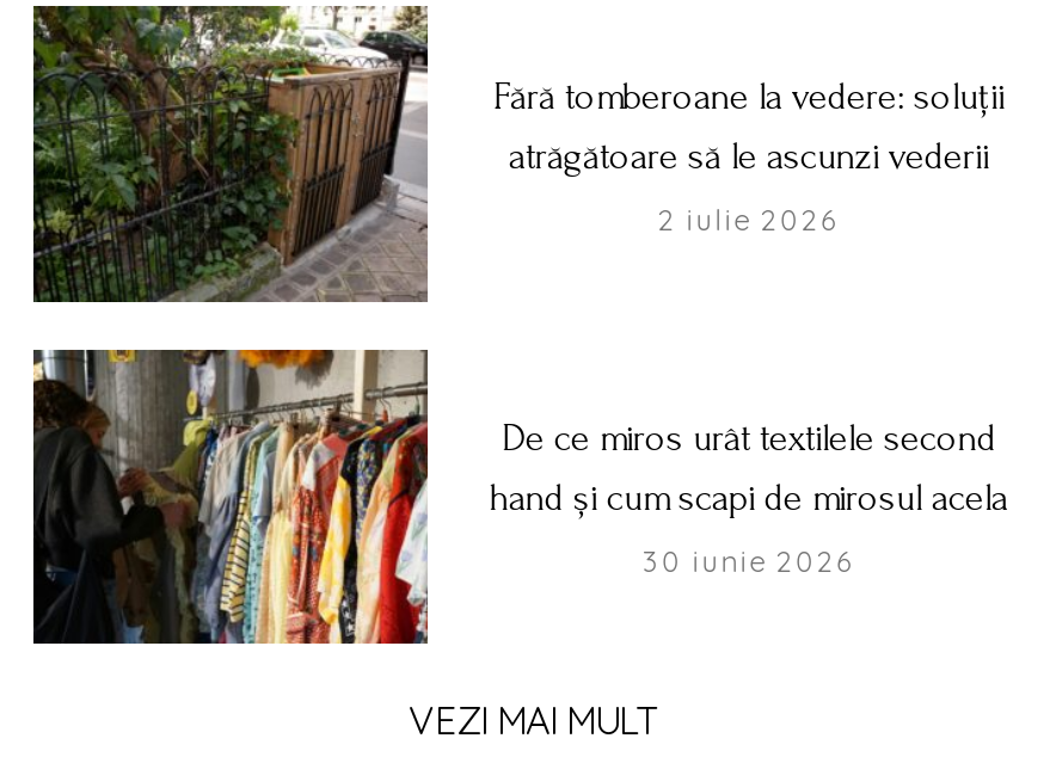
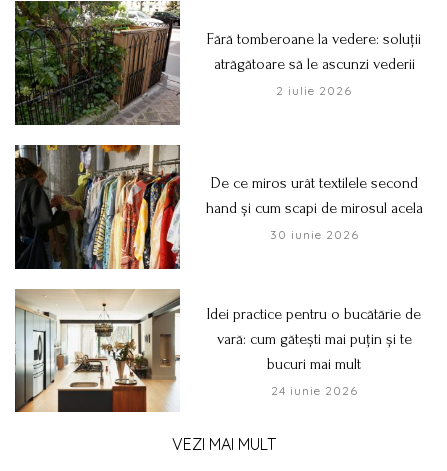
none -> [14,289,421,413] [image] | Idei practice pentru o bucătărie de | vară: cum gătești mai puțin și te | bucuri mai mult | 24 iunie 2026

